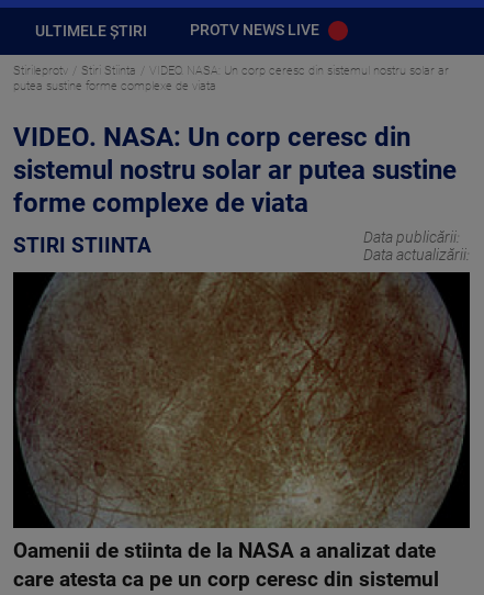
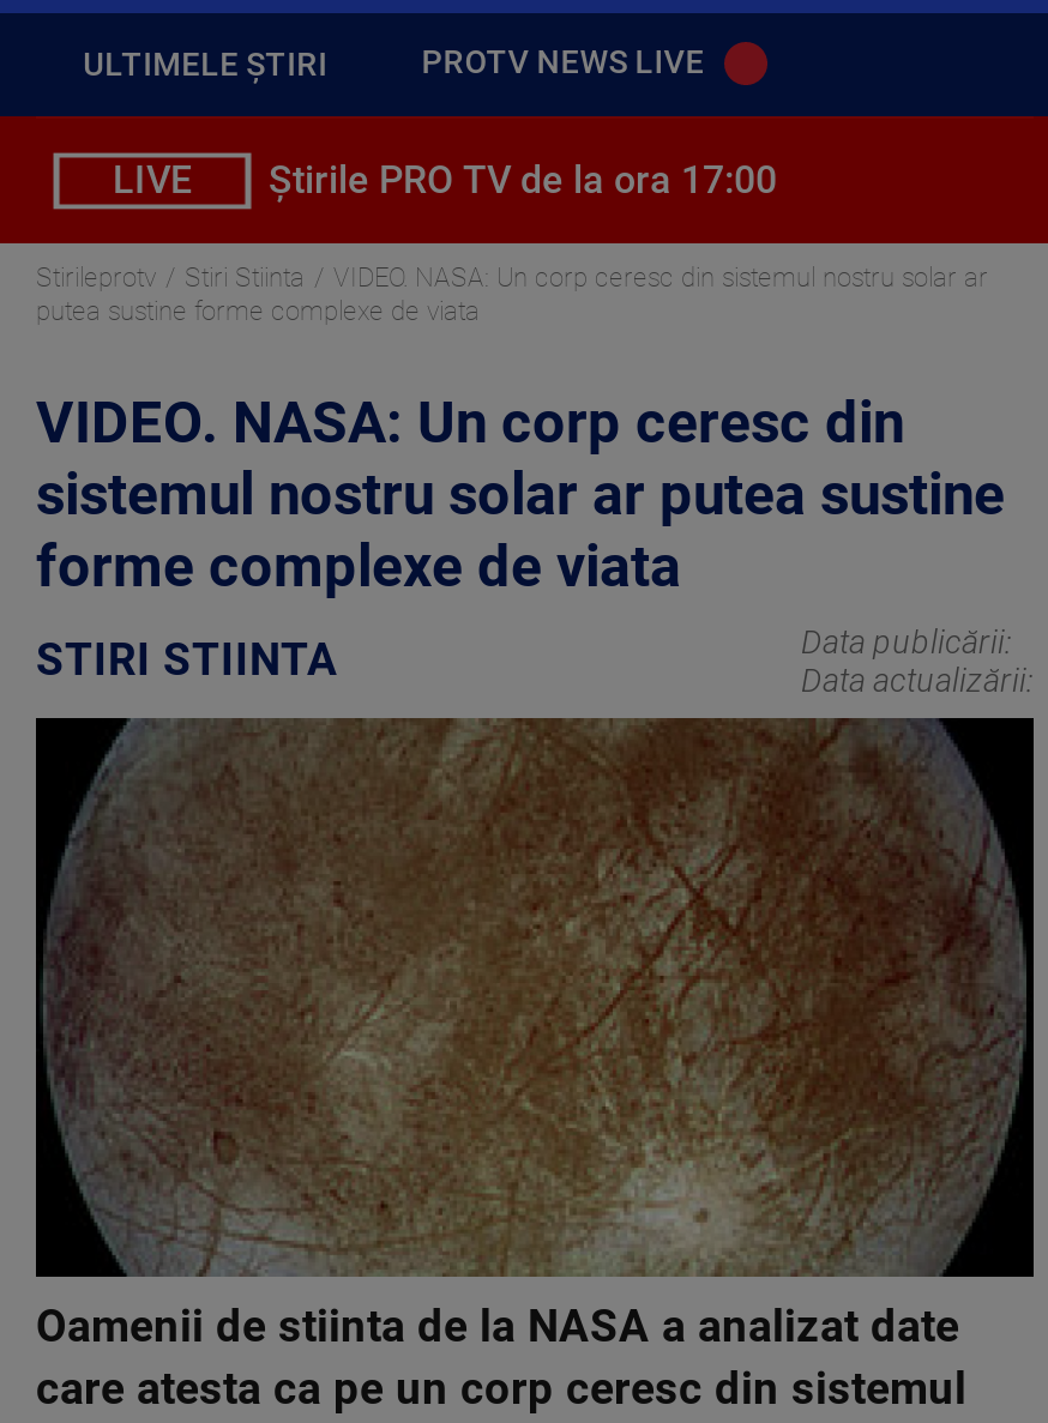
none -> [113,157,777,203] LIVE | Știrile PRO TV de la ora 17:00

